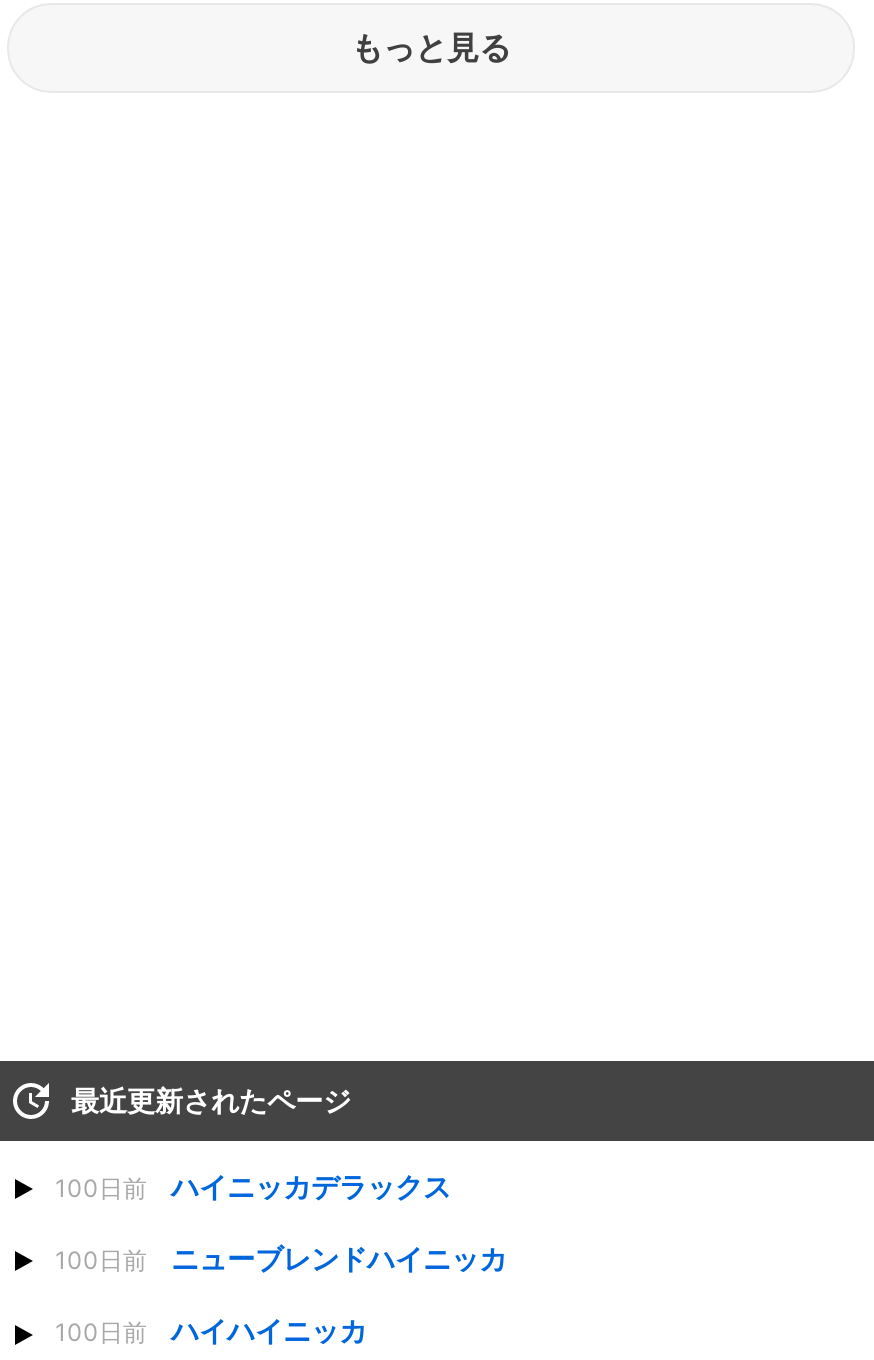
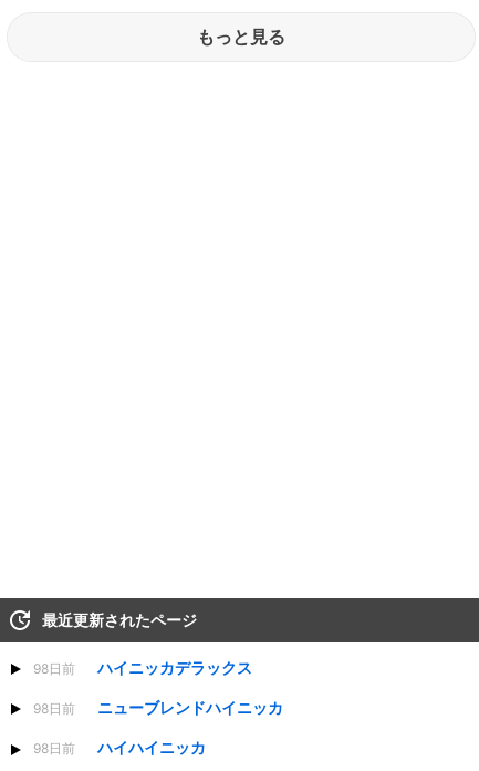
[55,1169,451,1203] 100日前 ハイニッカデラックス -> [33,658,252,677] 98日前 ハイニッカデラックス
[55,1241,507,1275] 100日前 ニューブレンドハイニッカ -> [33,698,283,717] 98日前 ニューブレンドハイニッカ
[55,1314,367,1348] 100日前 ハイハイニッカ -> [33,738,206,757] 98日前 ハイハイニッカ

